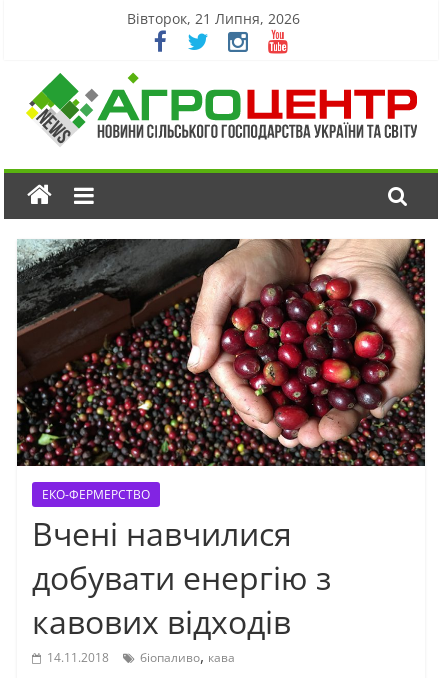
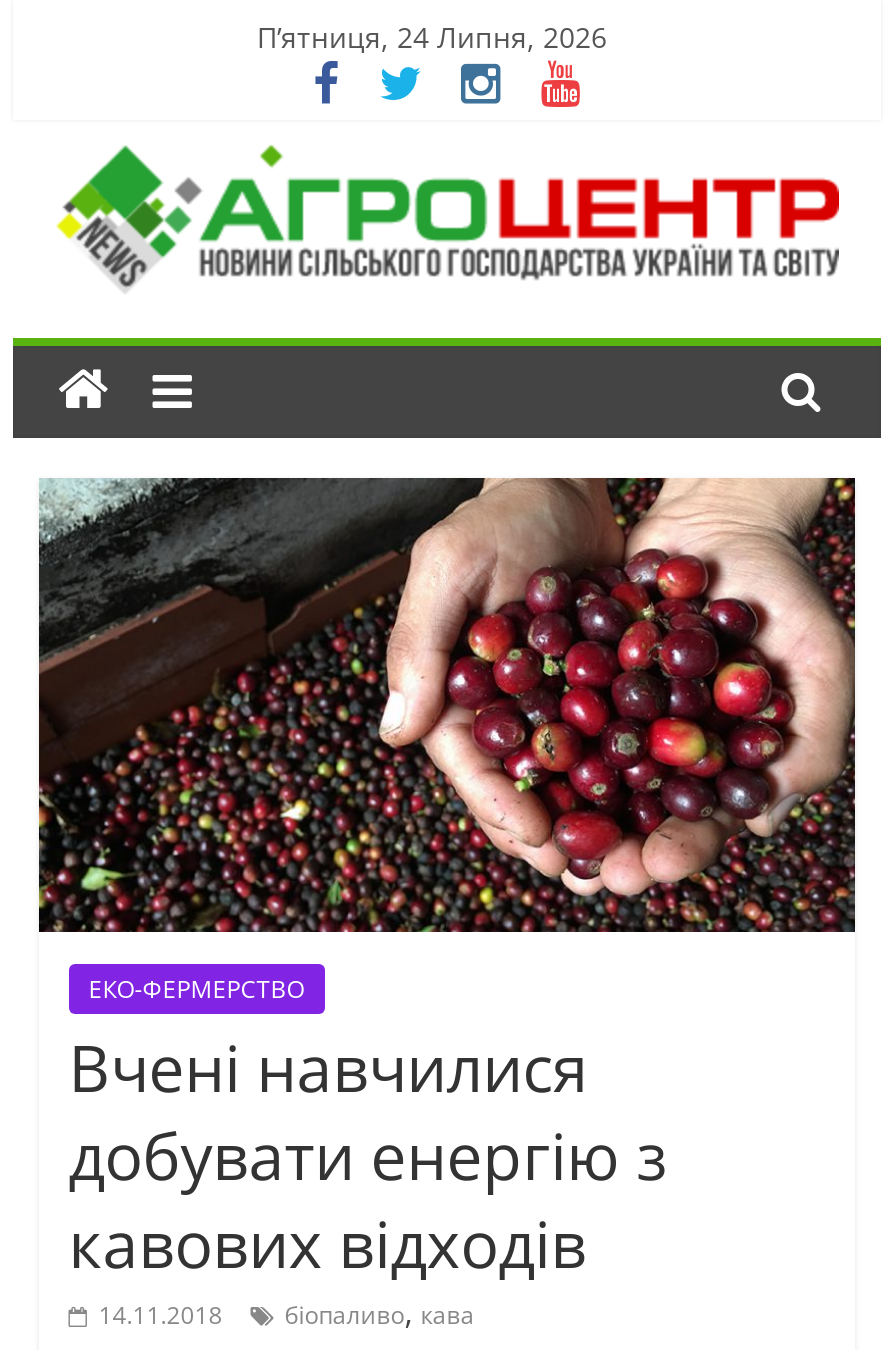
[127,9,300,28] Вівторок, 21 Липня, 2026 -> [257,18,607,56] П’ятниця, 24 Липня, 2026

